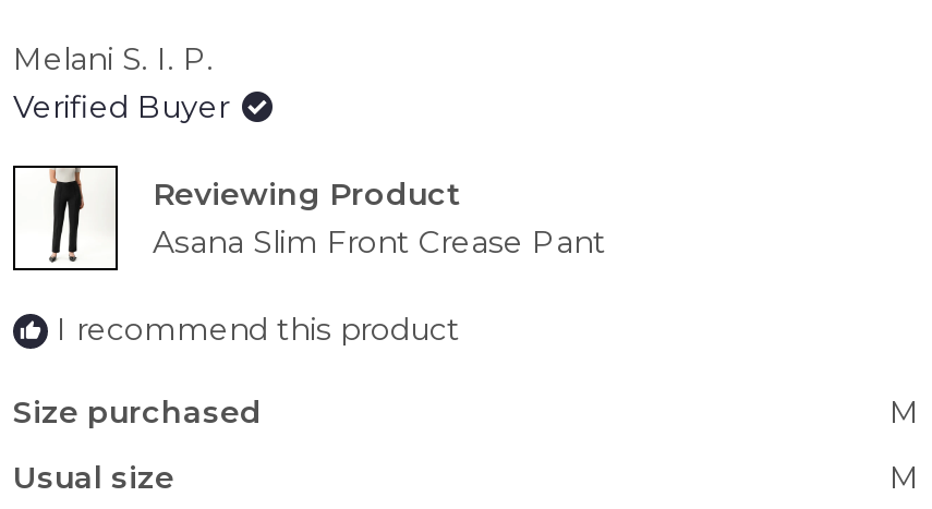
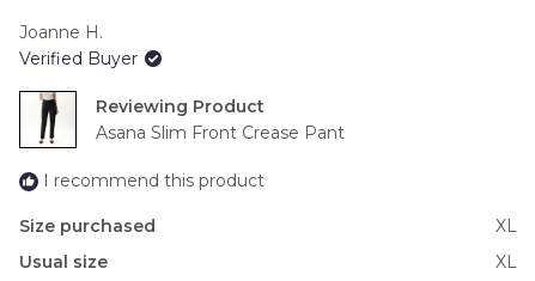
[13,39,214,78] Melani S. I. P. -> [19,22,103,43] Joanne H.
[889,392,920,432] M -> [496,215,517,237] XL
[889,458,920,497] M -> [496,251,517,273] XL

